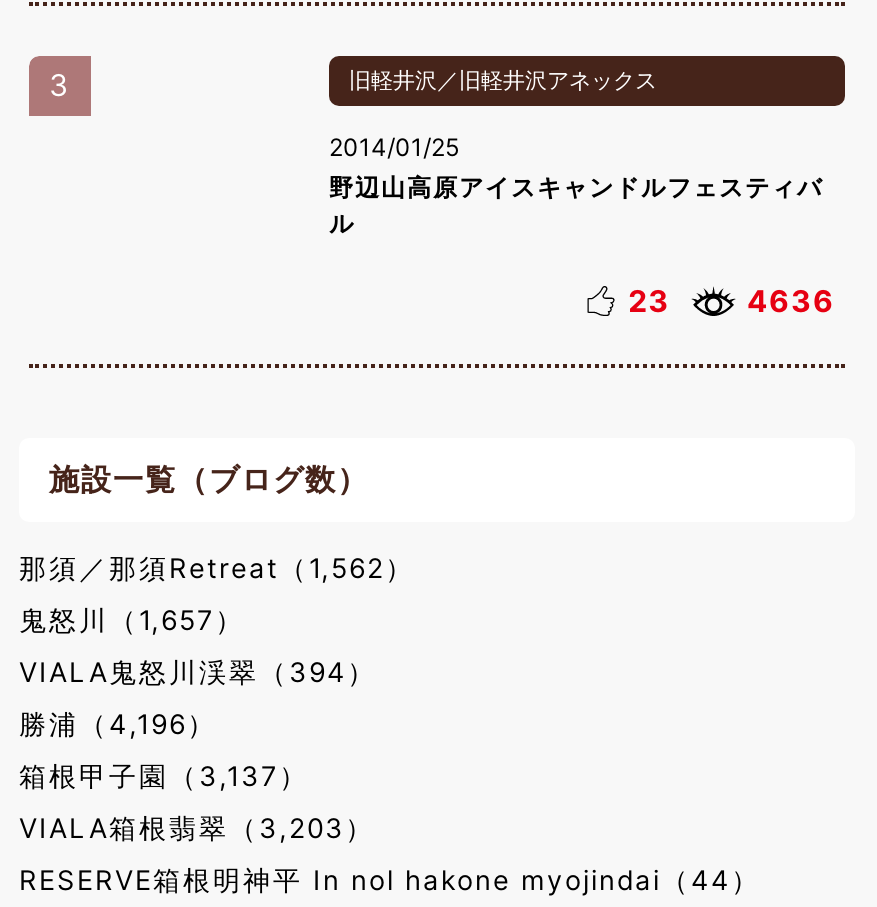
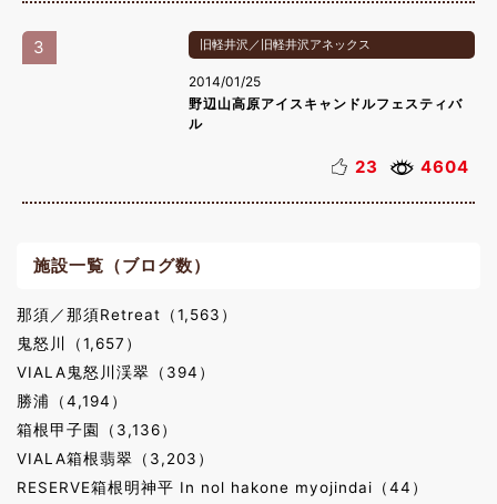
[747,282,835,320] 4636 -> [420,156,469,177] 4604
[19,552,415,584] 那須／那須Retreat（1,562） -> [17,306,237,324] 那須／那須Retreat（1,563）
[19,708,217,740] 勝浦（4,196） -> [17,392,128,410] 勝浦（4,194）
[19,760,309,792] 箱根甲子園（3,137） -> [17,421,177,439] 箱根甲子園（3,136）

